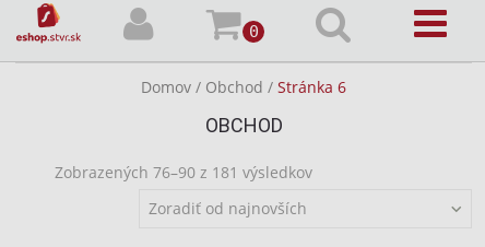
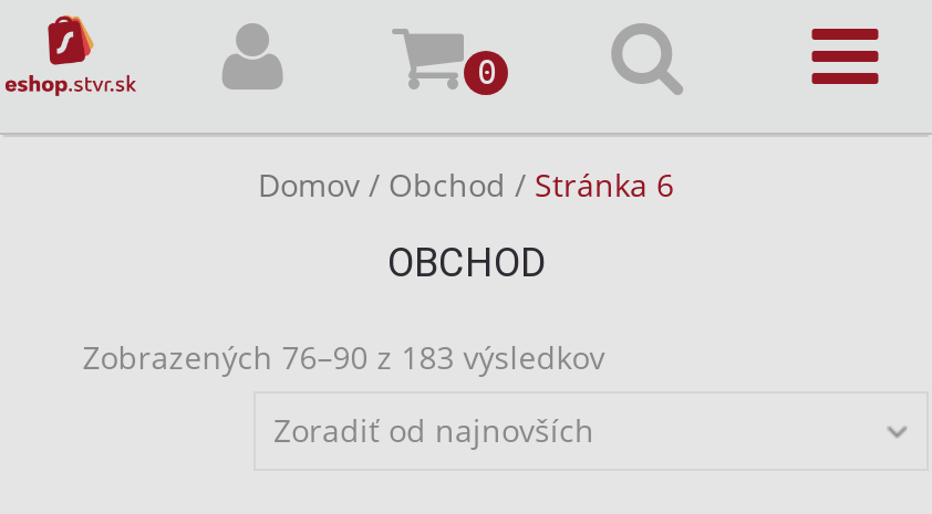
[54,162,312,183] Zobrazených 76–90 z 181 výsledkov -> [82,336,605,378] Zobrazených 76–90 z 183 výsledkov

